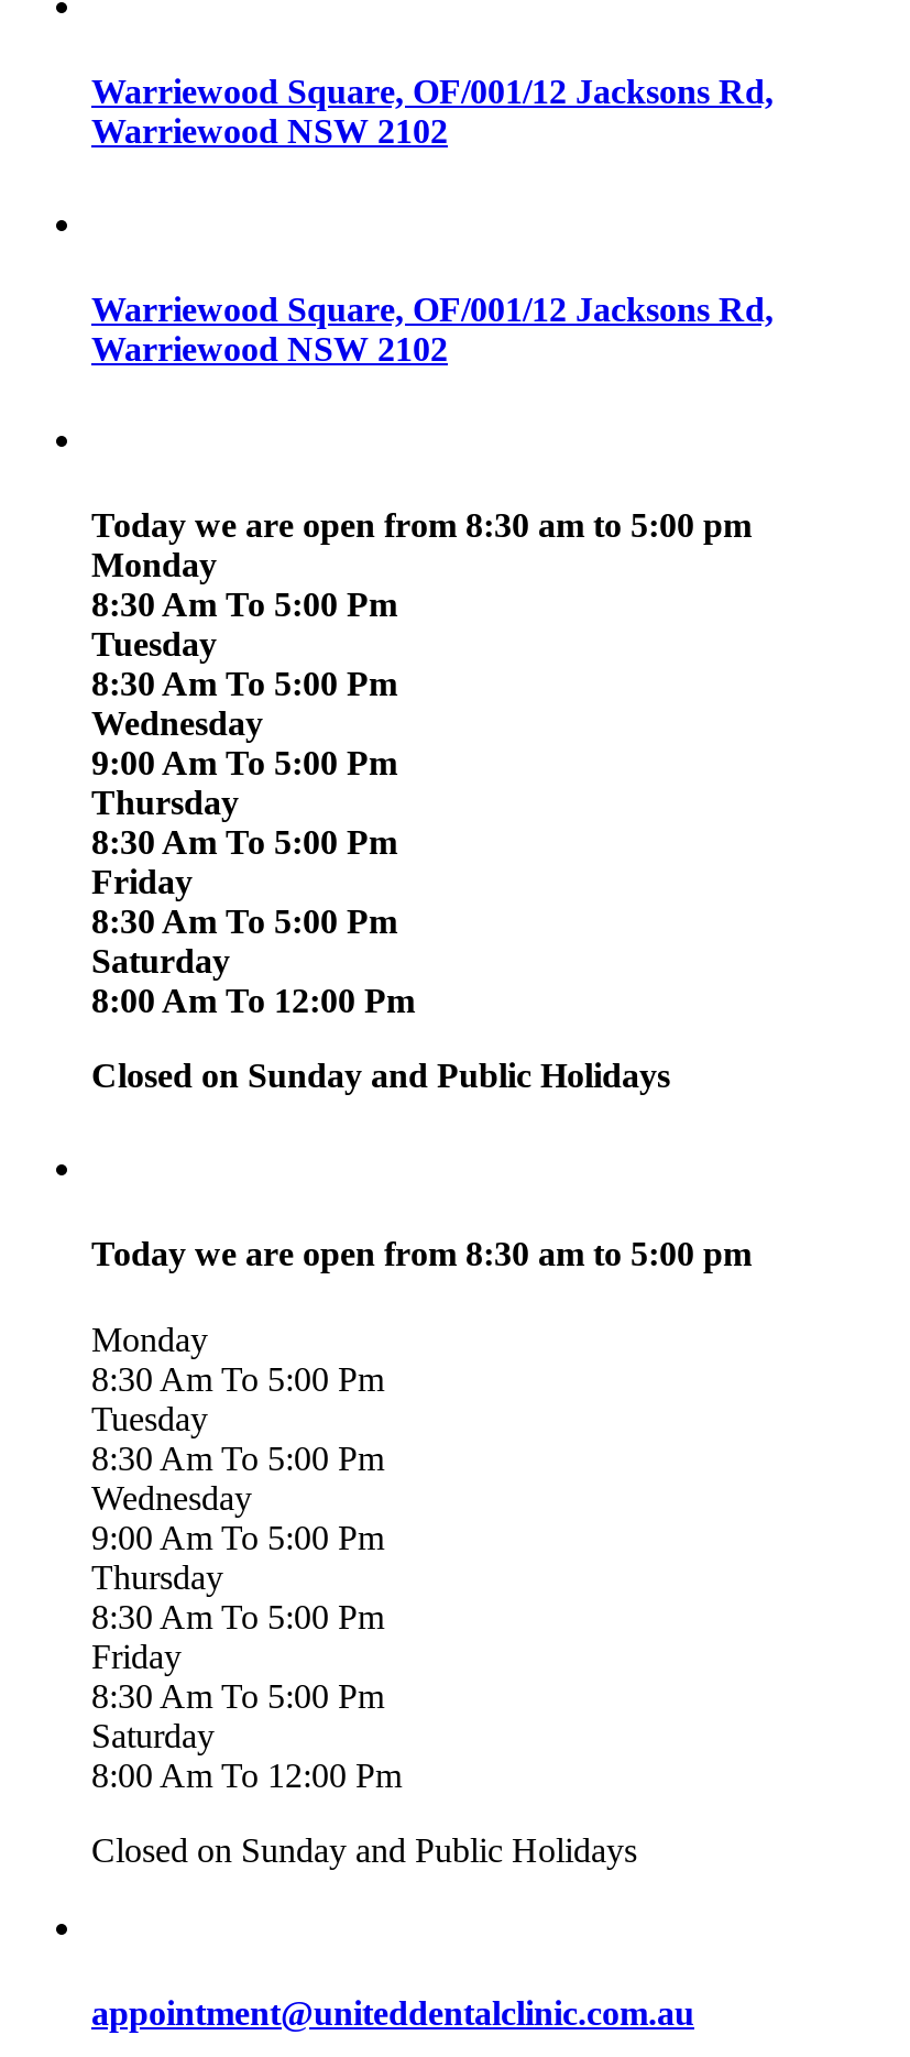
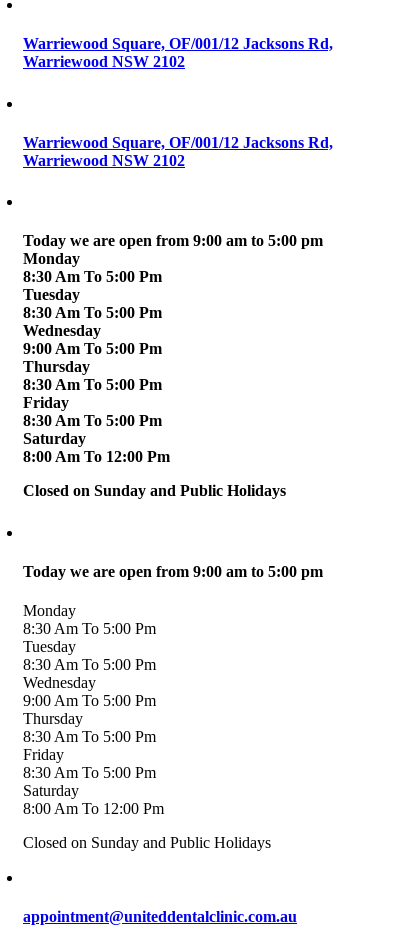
[91,507,752,545] Today we are open from 8:30 am to 5:00 pm -> [23,232,323,249] Today we are open from 9:00 am to 5:00 pm
[91,1235,752,1272] Today we are open from 8:30 am to 5:00 pm -> [23,563,323,580] Today we are open from 9:00 am to 5:00 pm

